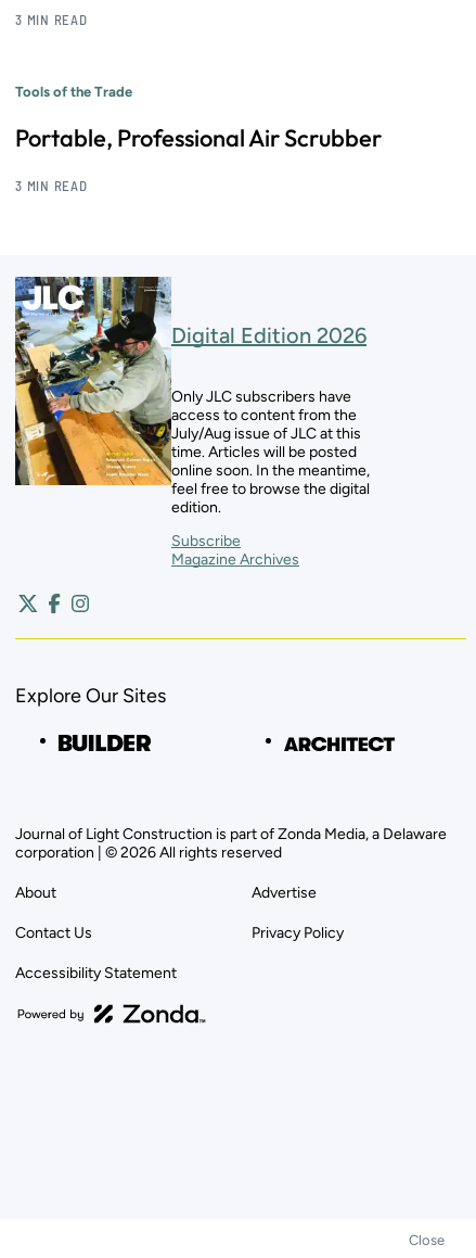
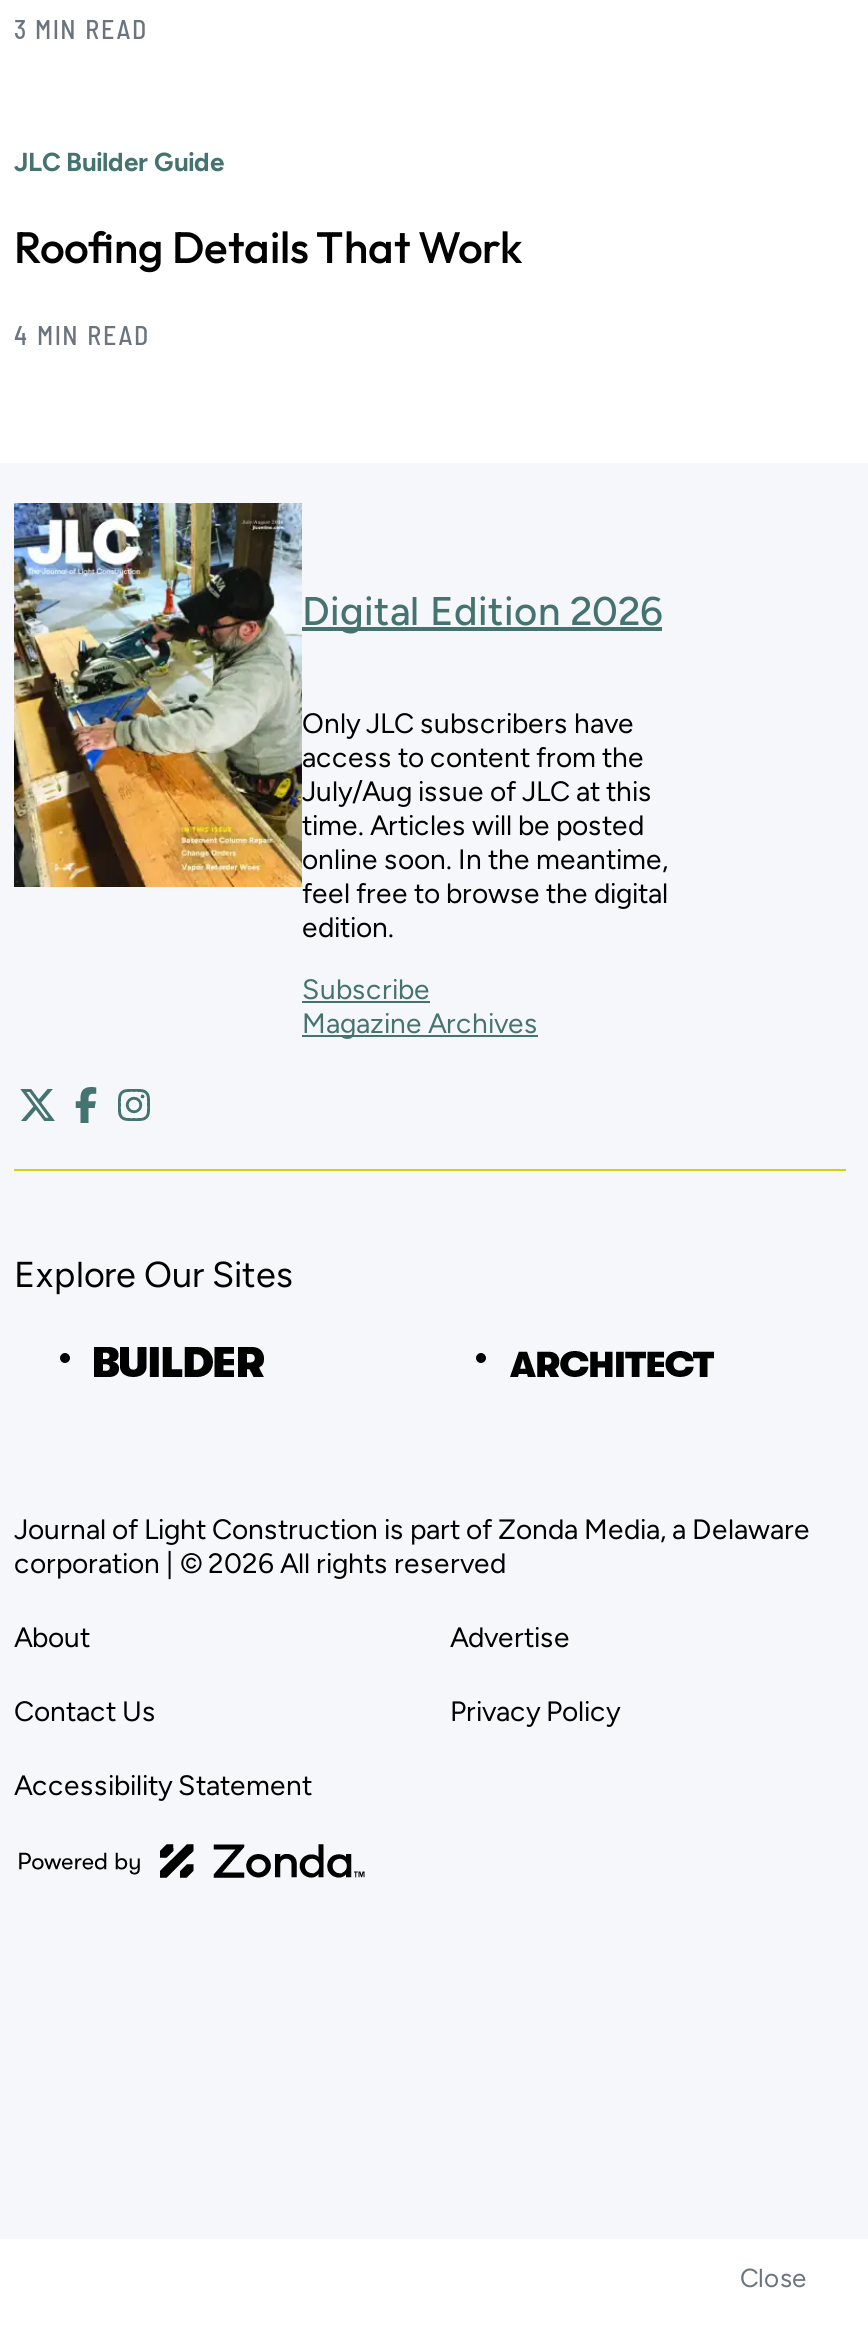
[15,84,132,100] Tools of the Trade -> [14,147,224,177] JLC Builder Guide
[15,123,382,153] Portable, Professional Air Scrubber -> [14,219,522,275] Roofing Details That Work
[15,177,88,194] 3 MIN READ -> [14,319,150,351] 4 MIN READ

